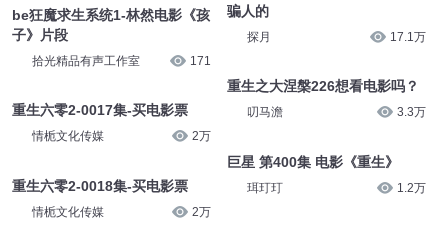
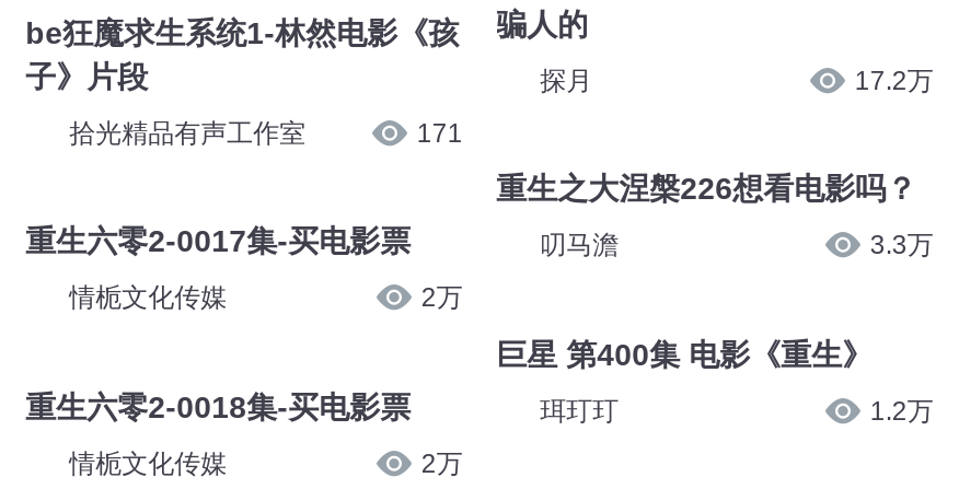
[390,30,426,44] 17.1万 -> [855,65,934,96] 17.2万

